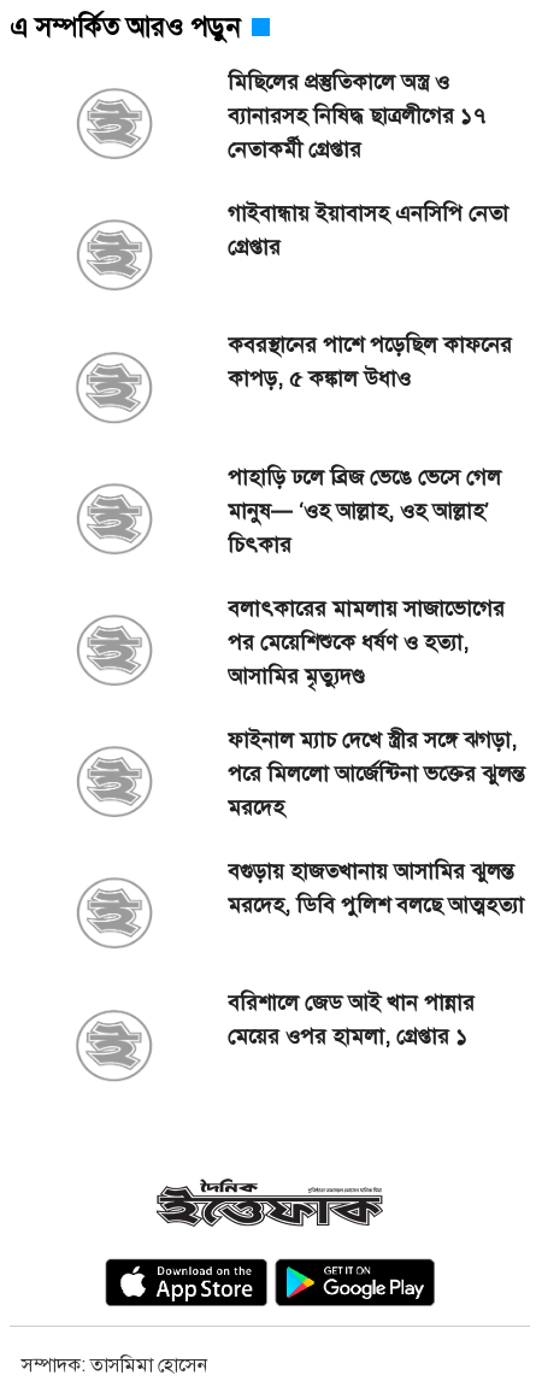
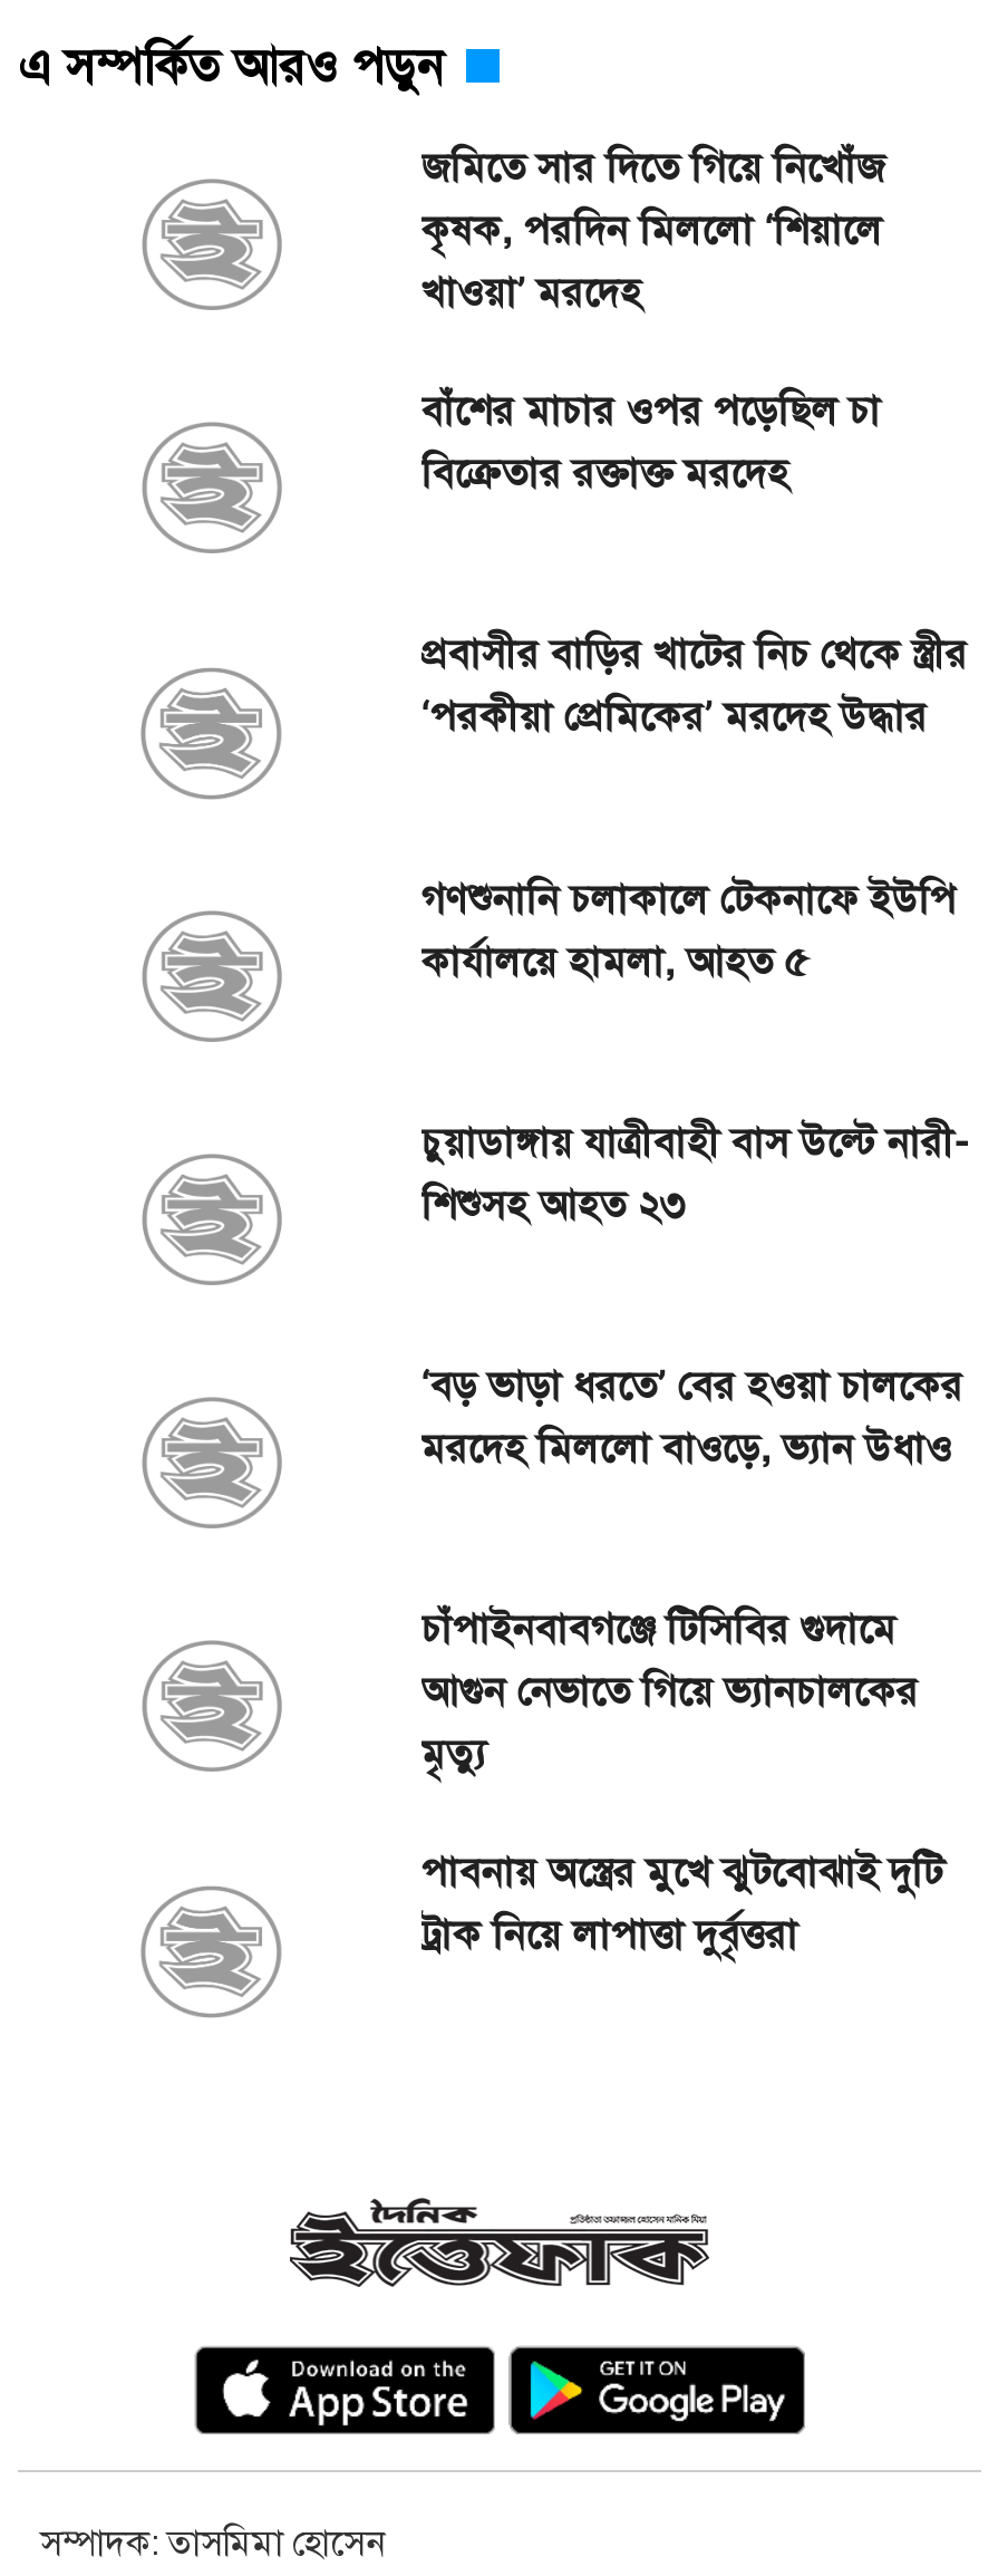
[227,69,485,163] মিছিলের প্রস্তুতিকালে অস্ত্র ও | ব্যানারসহ নিষিদ্ধ ছাত্রলীগের ১৭ | নেতাকর্মী গ্রেপ্তার -> [421,143,885,317] জমিতে সার দিতে গিয়ে নিখোঁজ | কৃষক, পরদিন মিললো ‘শিয়ালে | খাওয়া’ মরদেহ
[227,200,508,261] গাইবান্ধায় ইয়াবাসহ এনসিপি নেতা | গ্রেপ্তার -> [421,386,880,498] বাঁশের মাচার ওপর পড়েছিল চা | বিক্রেতার রক্তাক্ত মরদেহ
[227,332,512,392] কবরস্থানের পাশে পড়েছিল কাফনের | কাপড়, ৫ কঙ্কাল উধাও -> [421,630,967,742] প্রবাসীর বাড়ির খাটের নিচ থেকে স্ত্রীর | ‘পরকীয়া প্রেমিকের’ মরদেহ উদ্ধার
[227,463,501,557] পাহাড়ি ঢলে ব্রিজ ভেঙে ভেসে গেল | মানুষ— ‘ওহ আল্লাহ, ওহ আল্লাহ’ | চিৎকার -> [421,874,956,985] গণশুনানি চলাকালে টেকনাফে ইউপি | কার্যালয়ে হামলা, আহত ৫
[227,595,504,689] বলাৎকারের মামলায় সাজাভোগের | পর মেয়েশিশুকে ধর্ষণ ও হত্যা, | আসামির মৃত্যুদণ্ড -> [421,1117,967,1229] চুয়াডাঙ্গায় যাত্রীবাহী বাস উল্টে নারী- | শিশুসহ আহত ২৩
[227,727,524,821] ফাইনাল ম্যাচ দেখে স্ত্রীর সঙ্গে ঝগড়া, | পরে মিললো আর্জেন্টিনা ভক্তের ঝুলন্ত | মরদেহ -> [421,1361,963,1472] ‘বড় ভাড়া ধরতে’ বের হওয়া চালকের | মরদেহ মিললো বাওড়ে, ভ্যান উধাও
[227,858,524,918] বগুড়ায় হাজতখানায় আসামির ঝুলন্ত | মরদেহ, ডিবি পুলিশ বলছে আত্মহত্যা -> [421,1605,918,1779] চাঁপাইনবাবগঞ্জে টিসিবির গুদামে | আগুন নেভাতে গিয়ে ভ্যানচালকের | মৃত্যু
[227,990,474,1050] বরিশালে জেড আই খান পান্নার | মেয়ের ওপর হামলা, গ্রেপ্তার ১ -> [421,1848,943,1960] পাবনায় অস্ত্রের মুখে ঝুটবোঝাই দুটি | ট্রাক নিয়ে লাপাত্তা দুর্বৃত্তরা

